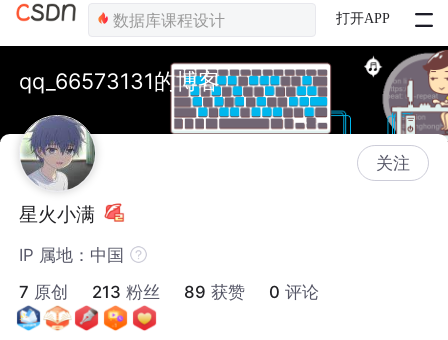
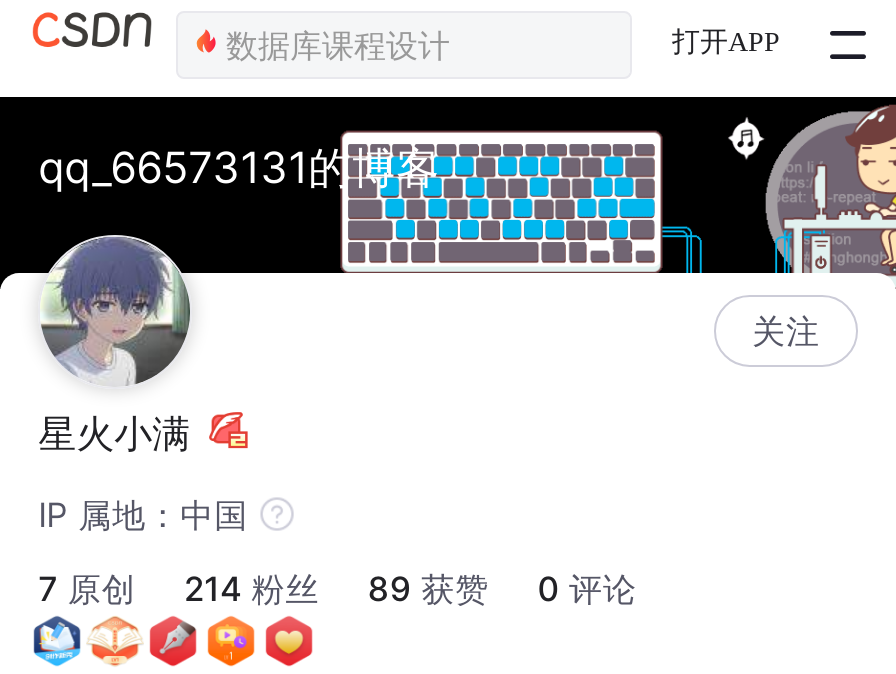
[19,282,318,302] 7 原创 213 粉丝 89 获赞 0 评论 -> [38,568,637,608] 7 原创 214 粉丝 89 获赞 0 评论

